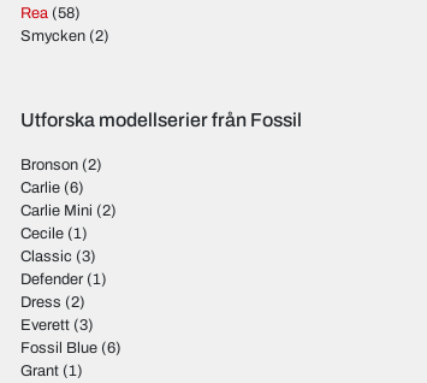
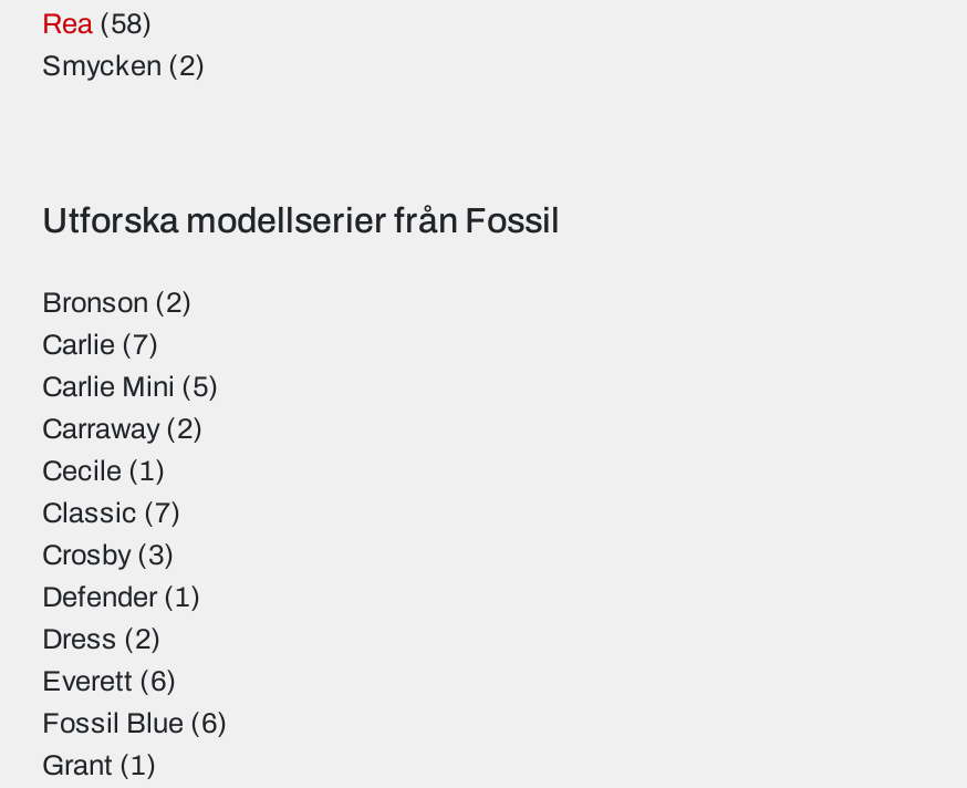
[20,179,117,219] Carlie (6) | Carlie Mini (2) -> [42,330,219,445] Carlie (7) | Carlie Mini (5) | Carraway (2)
[20,248,96,265] Classic (3) -> [42,498,181,571] Classic (7) | Crosby (3)
[20,317,94,334] Everett (3) -> [42,666,177,697] Everett (6)

